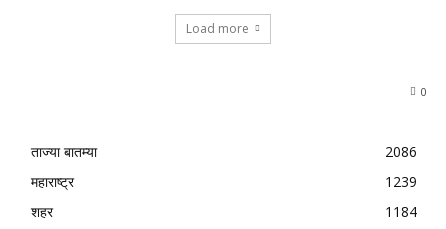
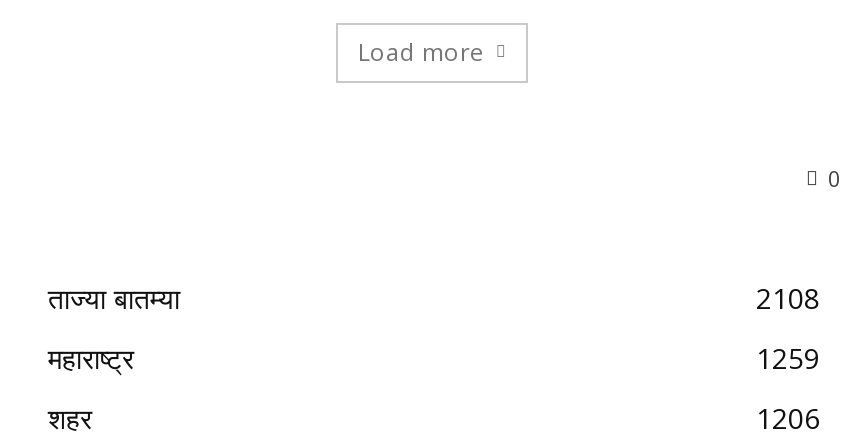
[385,142,417,161] 2086 -> [756,279,820,317] 2108
[385,172,417,191] 1239 -> [756,339,820,377] 1259
[385,202,417,221] 1184 -> [756,399,820,437] 1206

